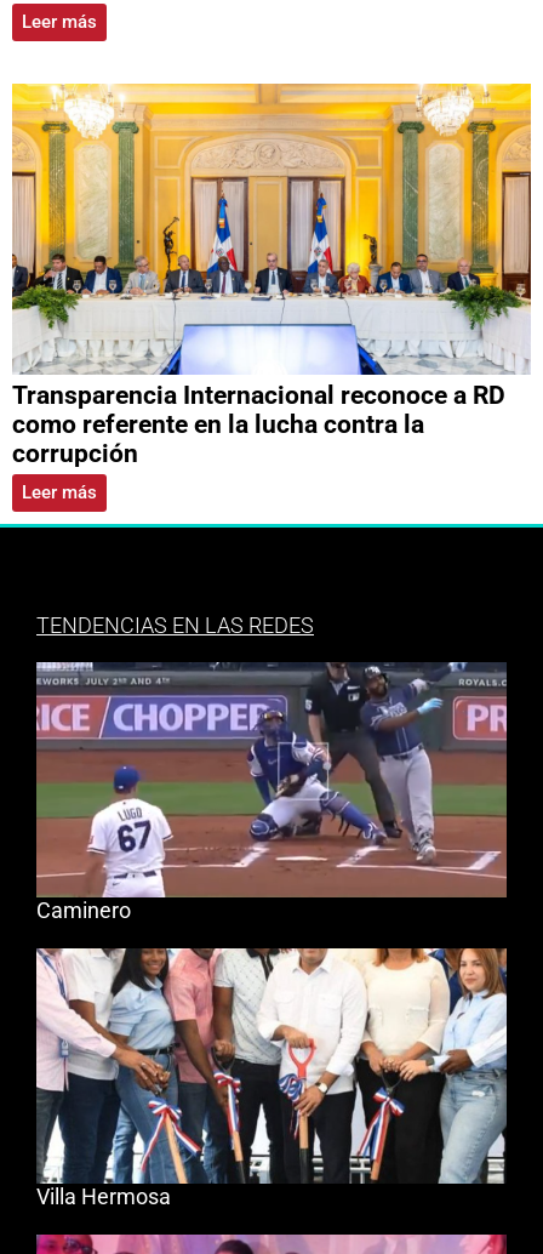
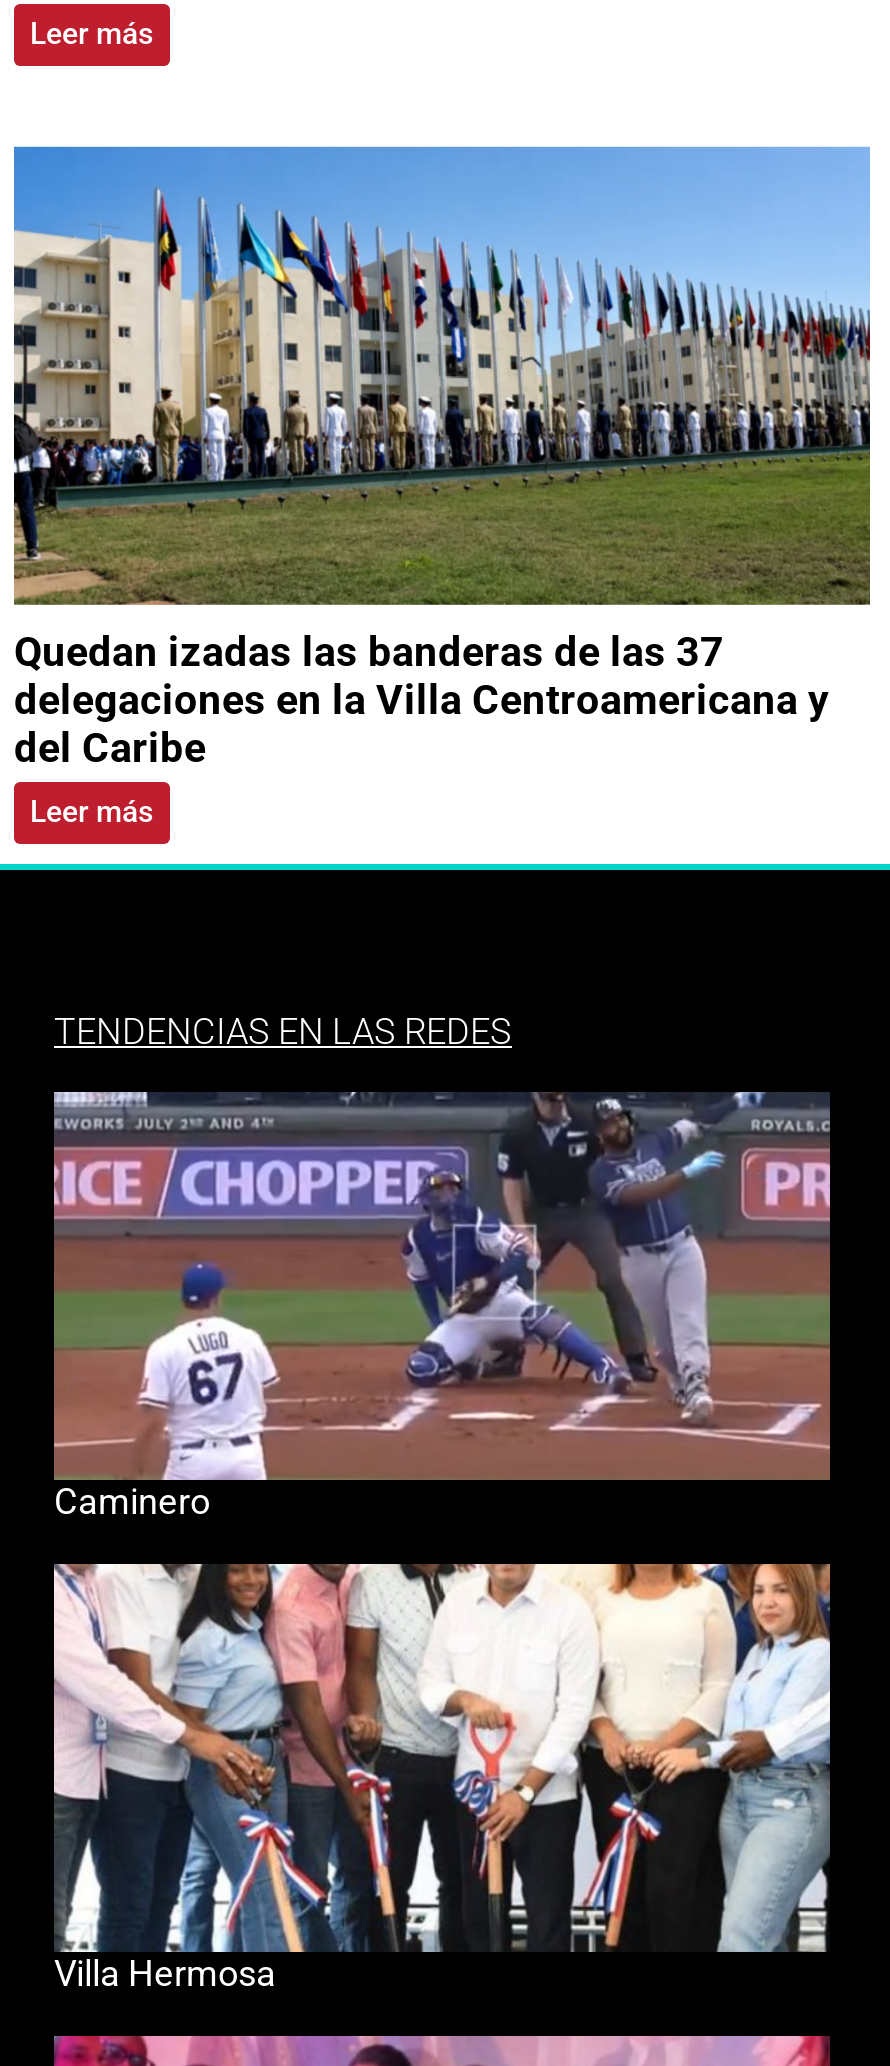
[11,82,532,469] [image] | Transparencia Internacional reconoce a RD | como referente en la lucha contra la | corrupción -> [12,136,872,771] [image] | Quedan izadas las banderas de las 37 | delegaciones en la Villa Centroamericana y | del Caribe

